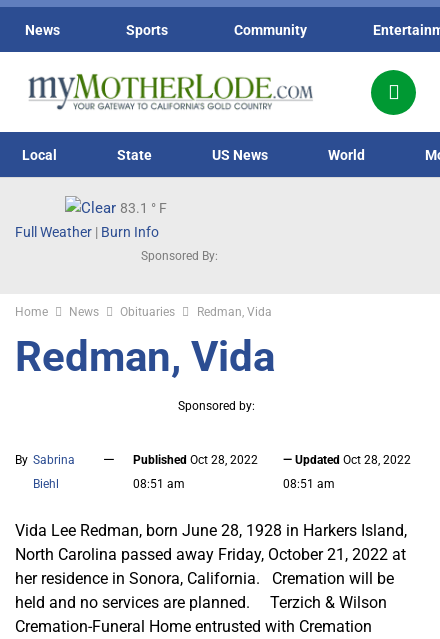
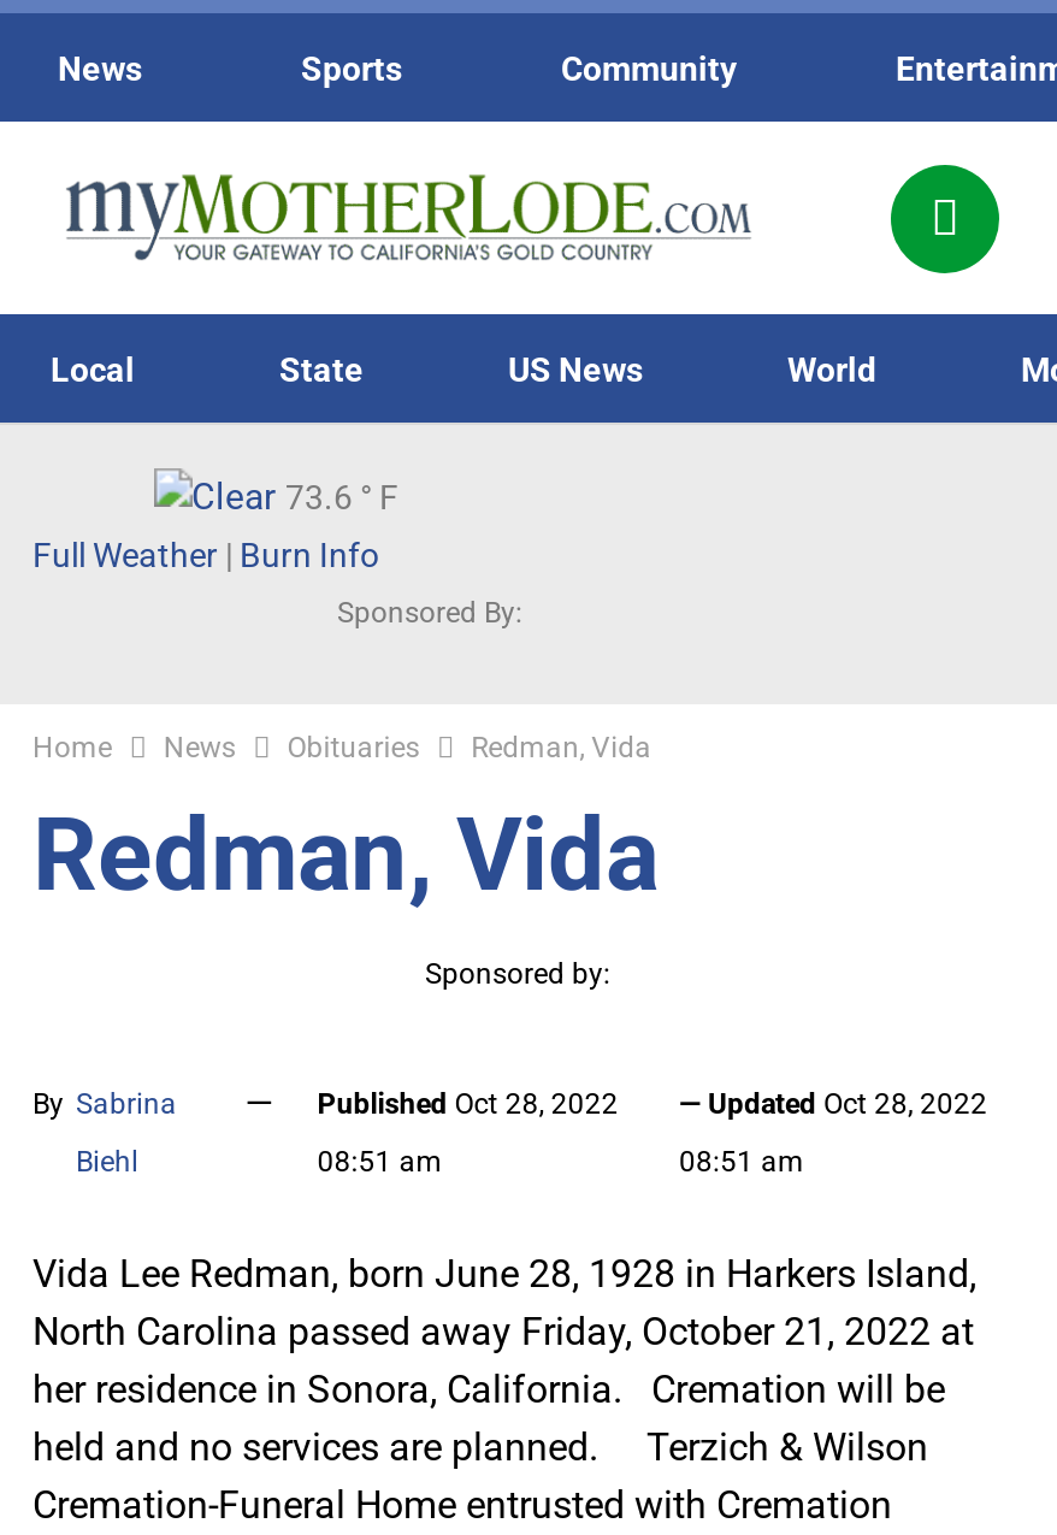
[119,200,166,216] 83.1 ° F -> [285,478,398,516] 73.6 ° F

